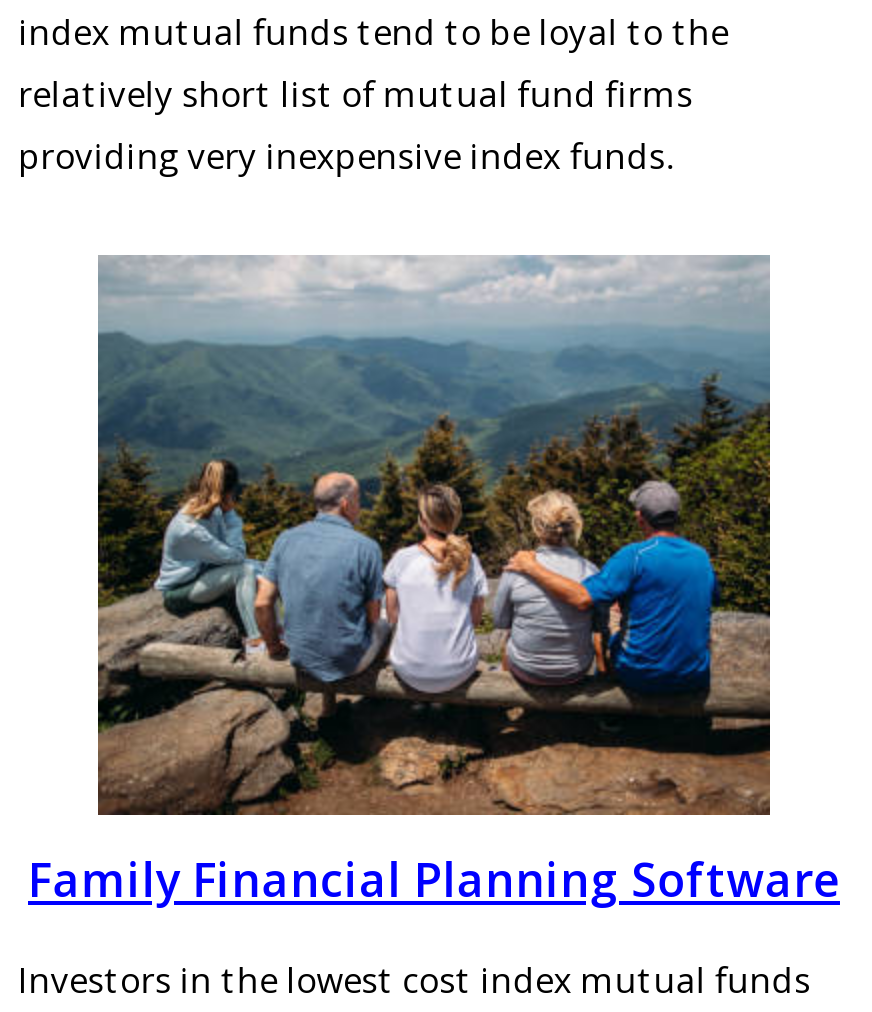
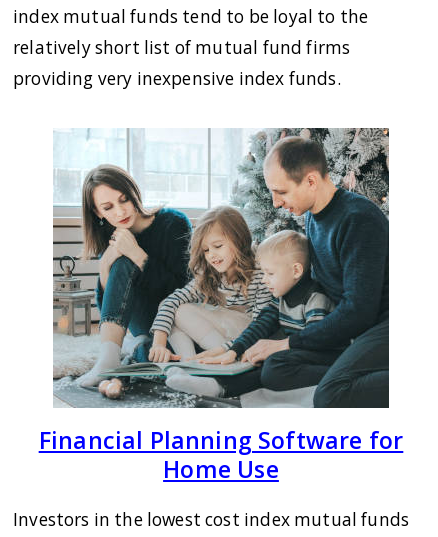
[28,255,840,911] [image] | Family Financial Planning Software -> [39,127,403,485] [image] | Financial Planning Software for | Home Use

